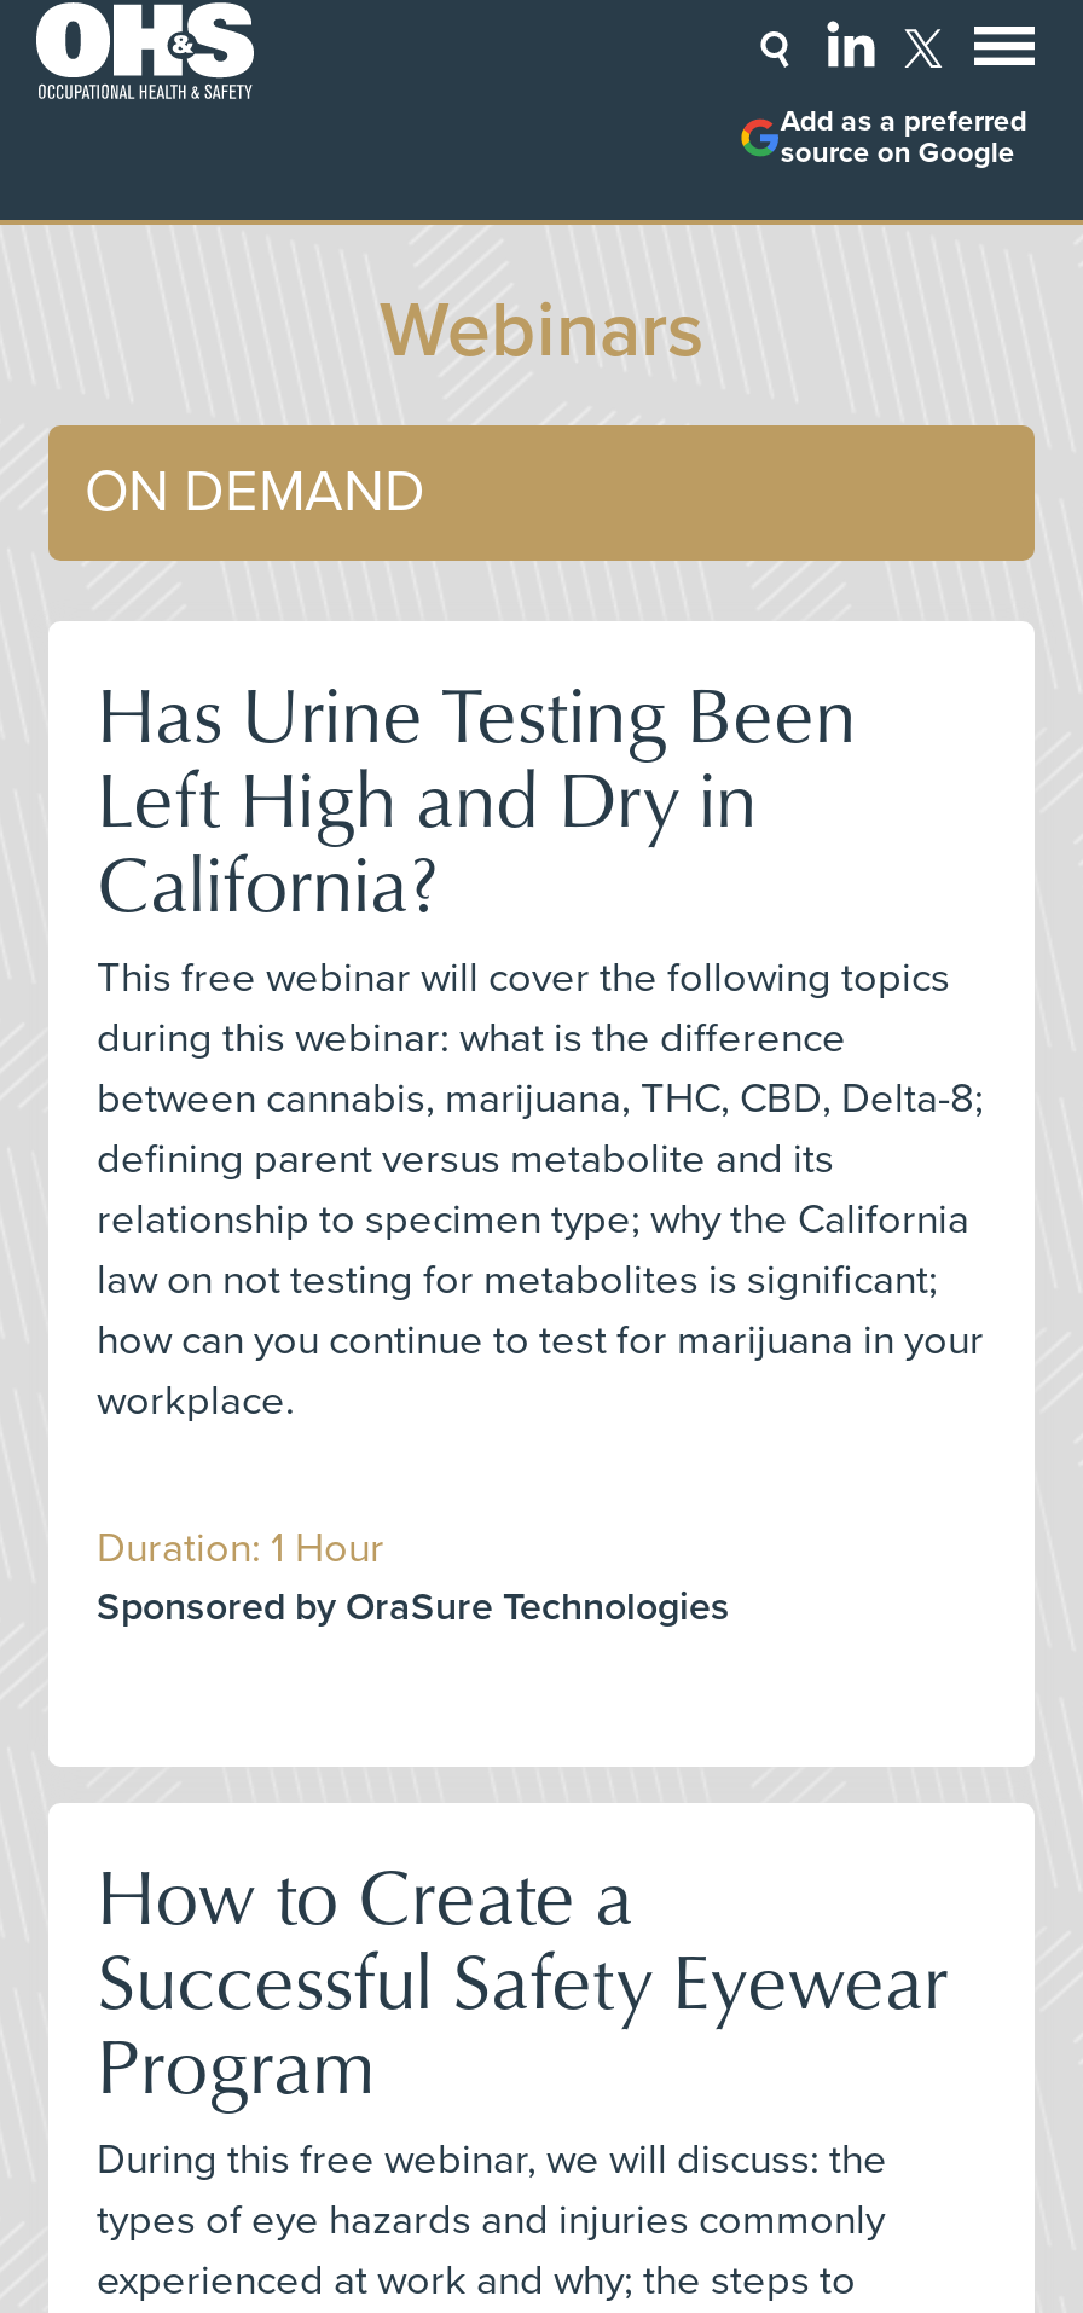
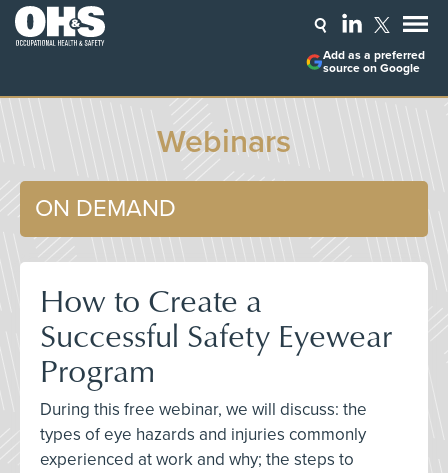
[97,657,984,1631] Has Urine Testing Been | Left High and Dry in | California? | This free webinar will cover the following topics | during this webinar: what is the difference | between cannabis, marijuana, THC, CBD, Delta-8; | defining parent versus metabolite and its | relationship to specimen type; why the California | law on not testing for metabolites is significant; | how can you continue to test for marijuana in your | workplace. | Duration: 1 Hour | Sponsored by OraSure Technologies -> none

